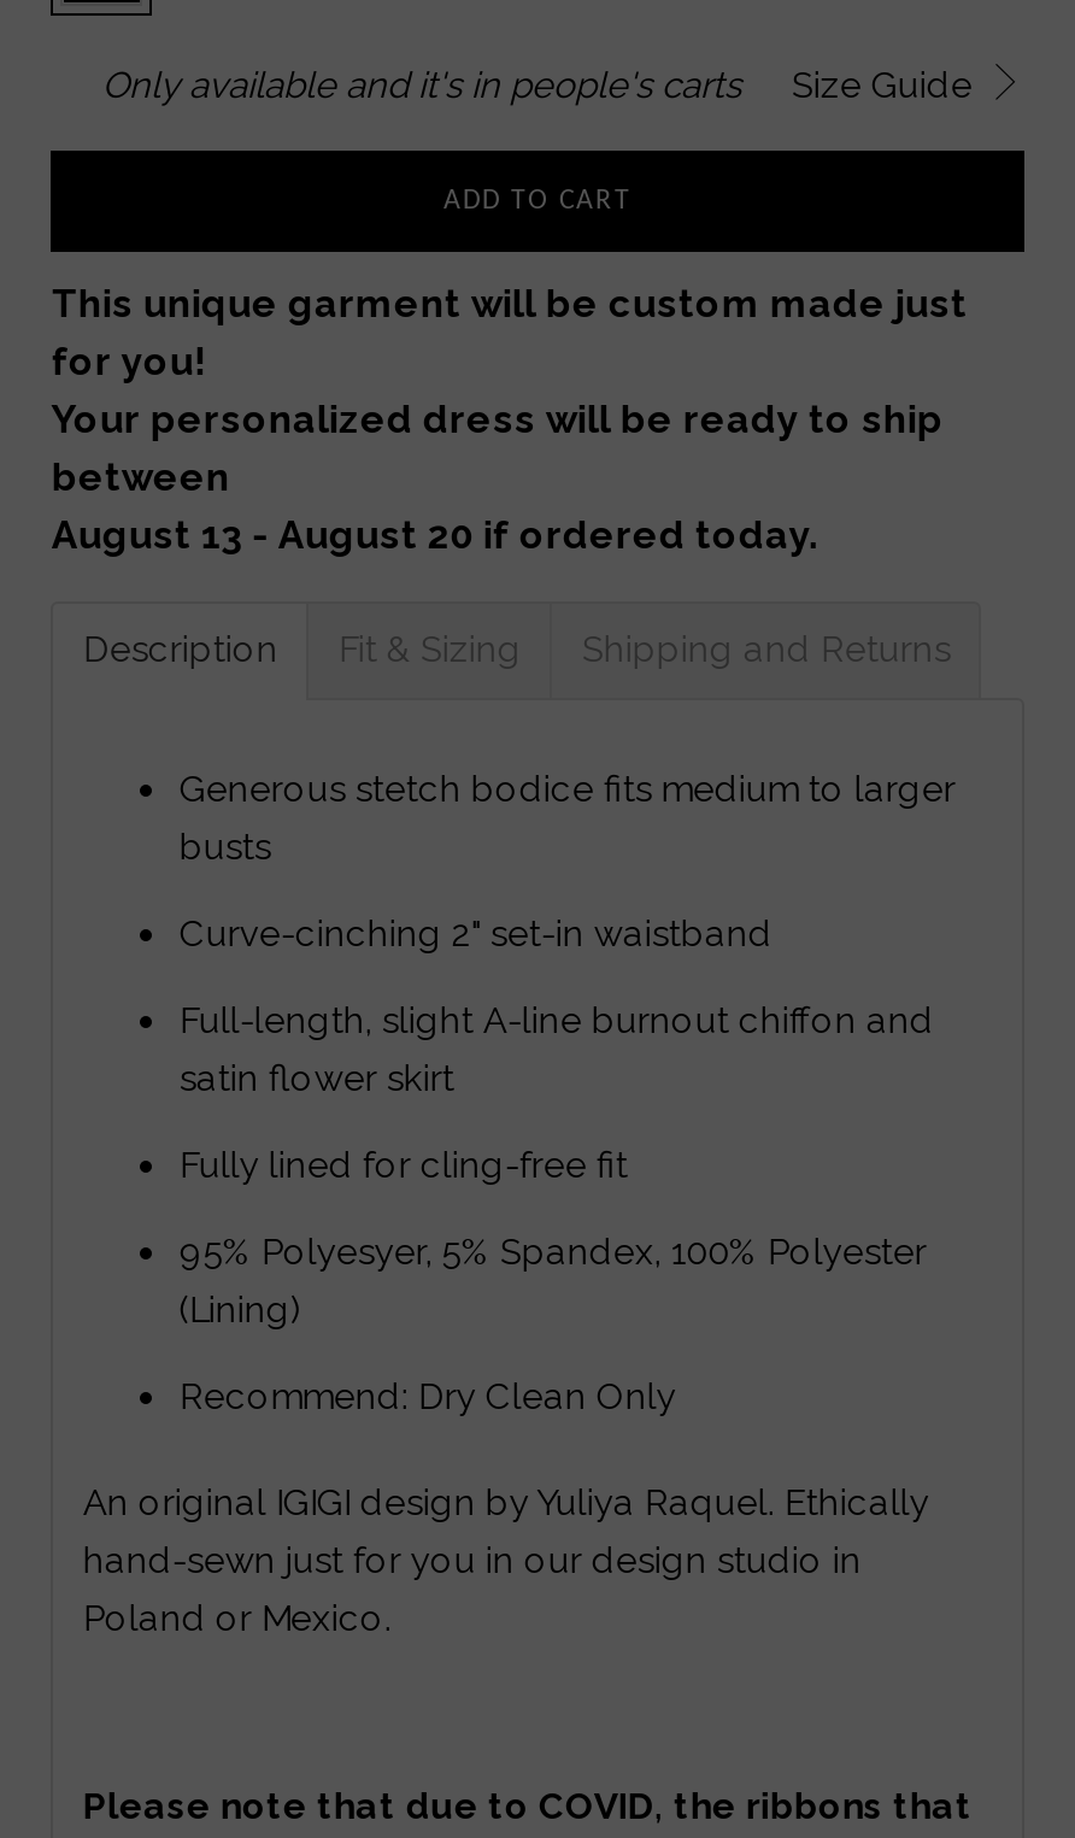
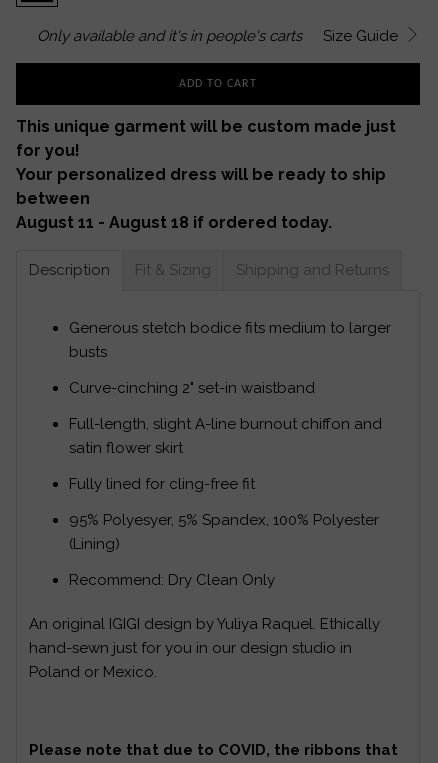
[52,511,818,557] August 13 - August 20 if ordered today. -> [16,213,332,232] August 11 - August 18 if ordered today.

